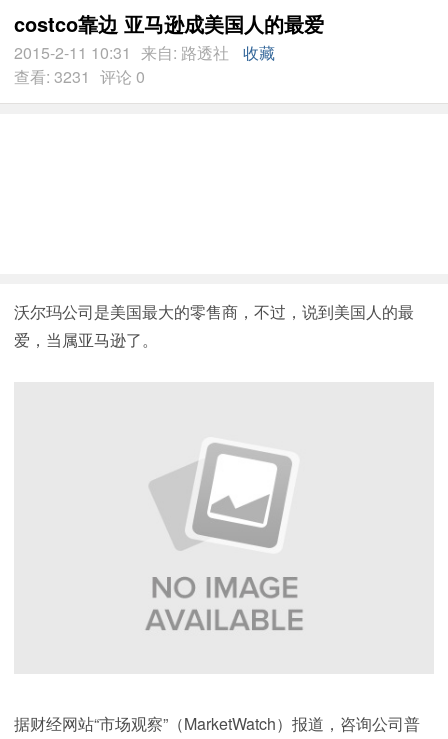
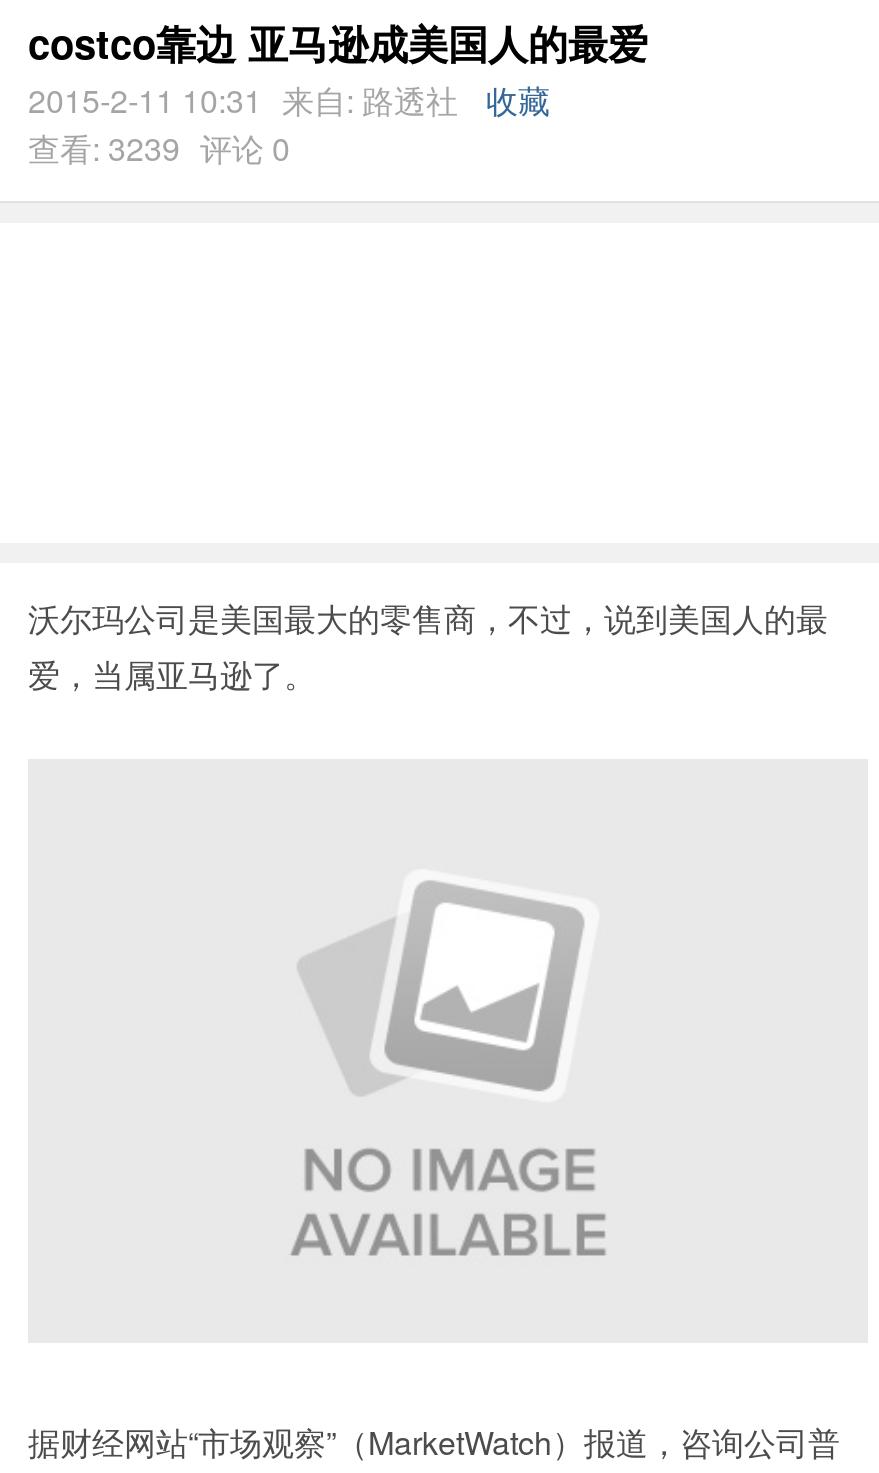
[14,65,145,88] 查看: 3231 评论 0 -> [28,125,290,171] 查看: 3239 评论 0

